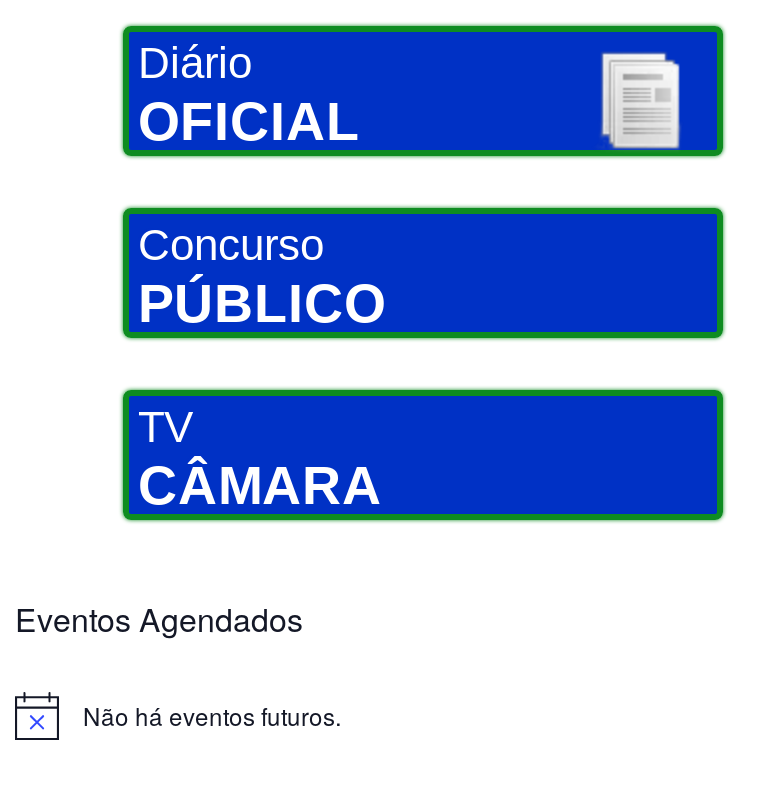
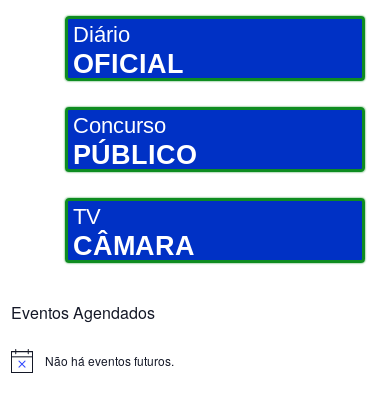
[599,50,681,150] [image] -> none

